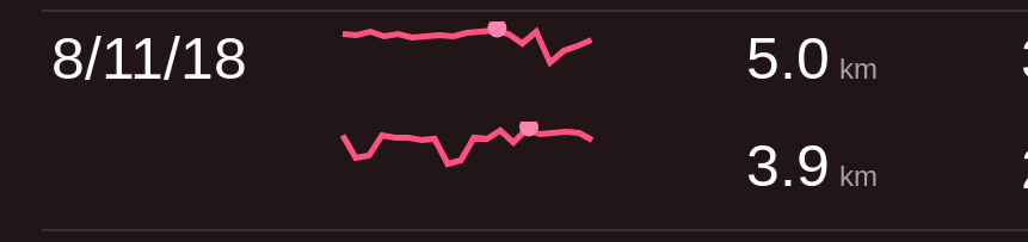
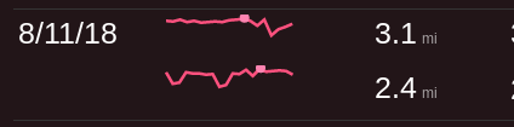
[746,23,878,89] 5.0 km -> [375,15,438,49] 3.1 mi
[746,131,878,198] 3.9 km -> [375,70,438,104] 2.4 mi

